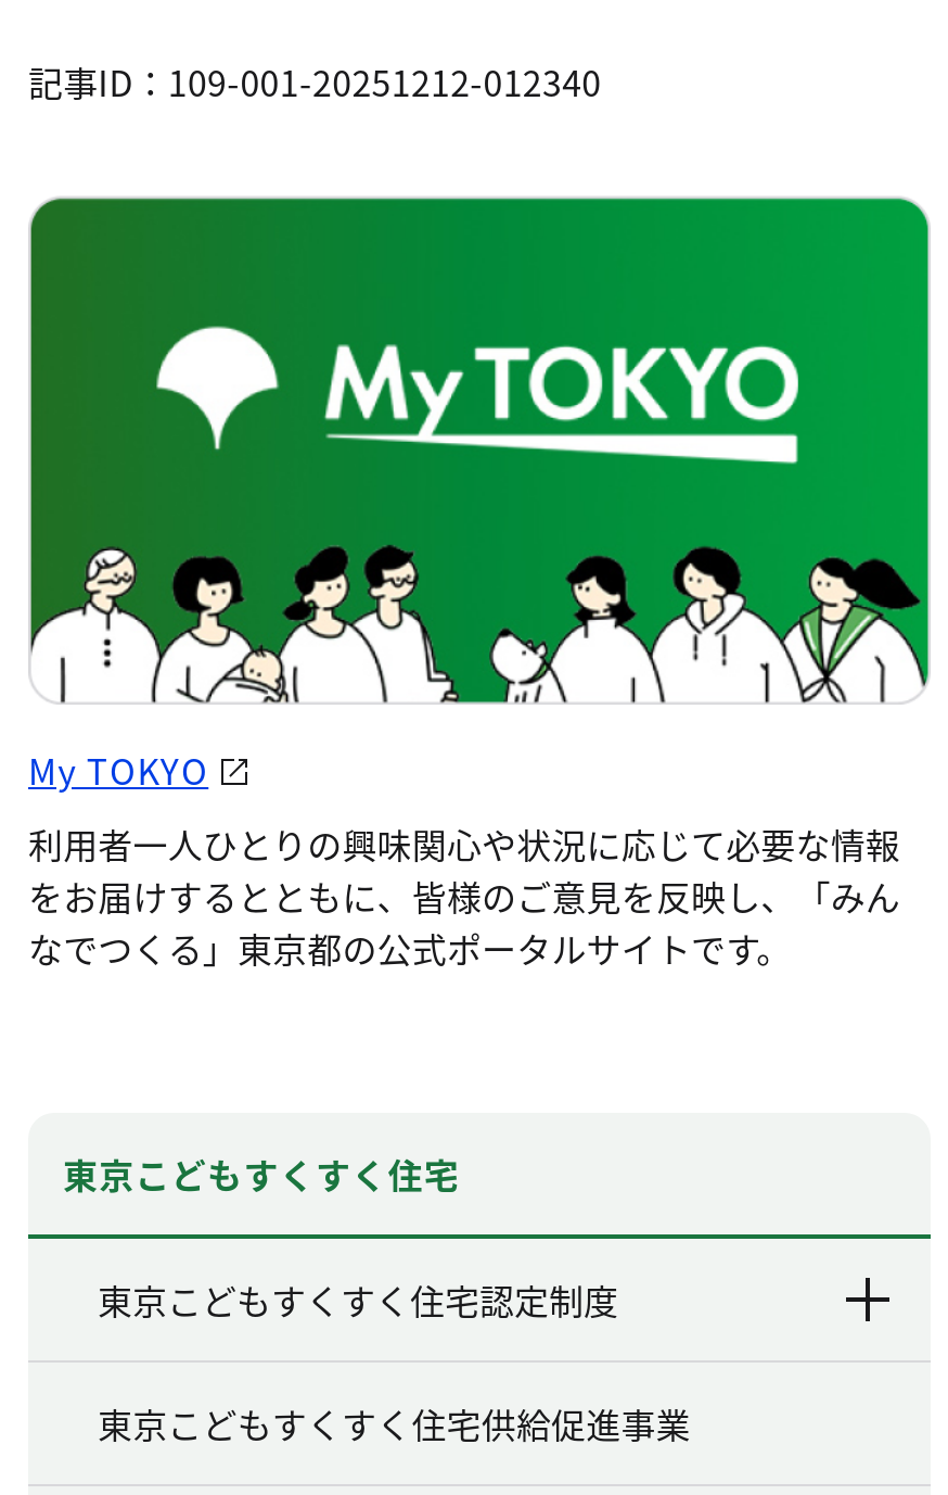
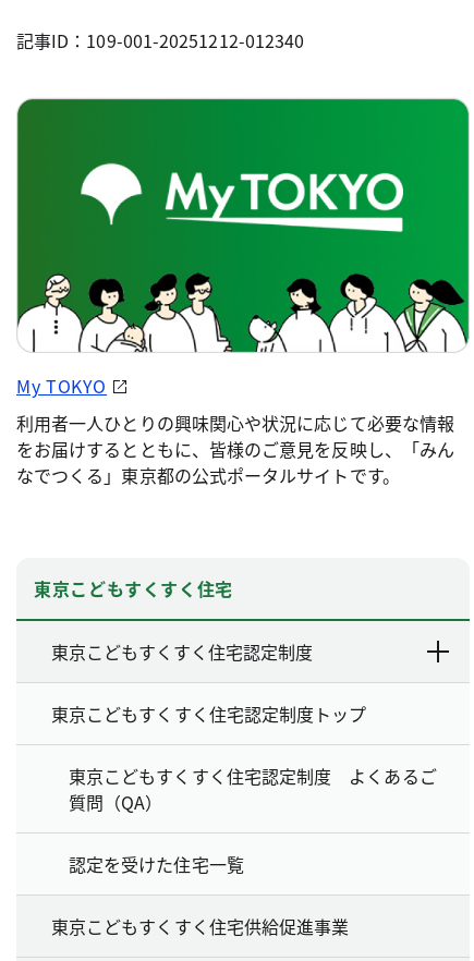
none -> [51,700,437,877] 東京こどもすくすく住宅認定制度トップ | 東京こどもすくすく住宅認定制度 よくあるご | 質問（QA） | 認定を受けた住宅一覧

